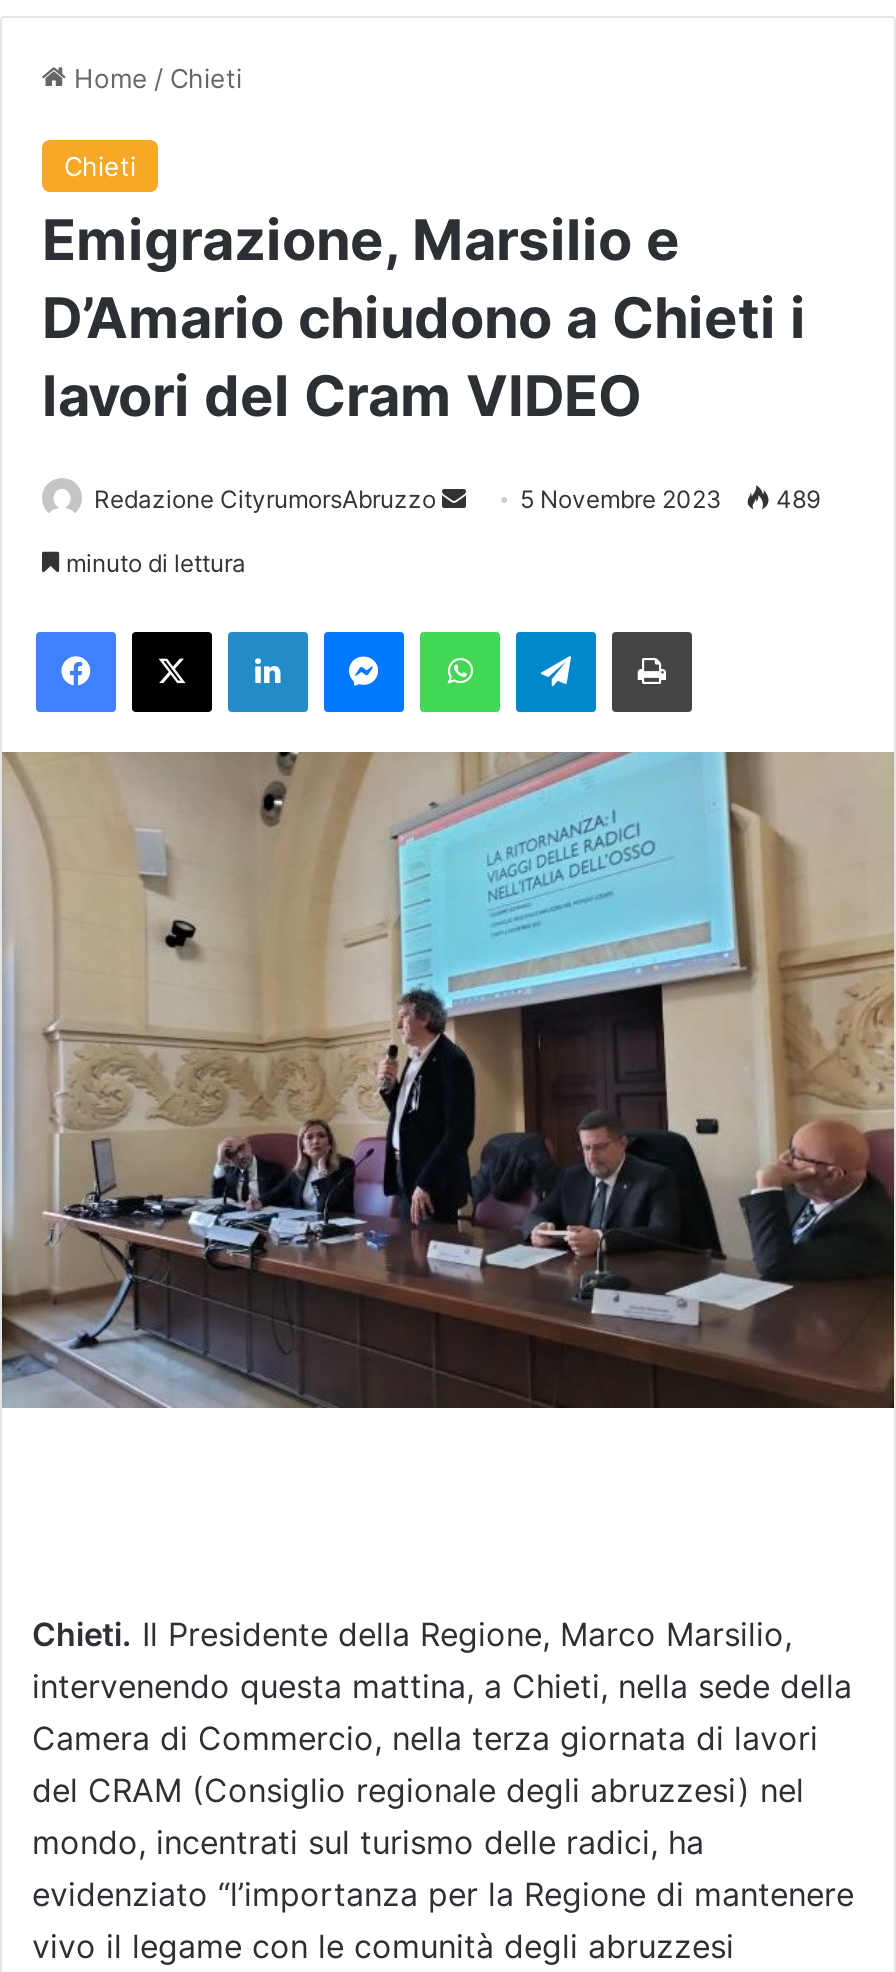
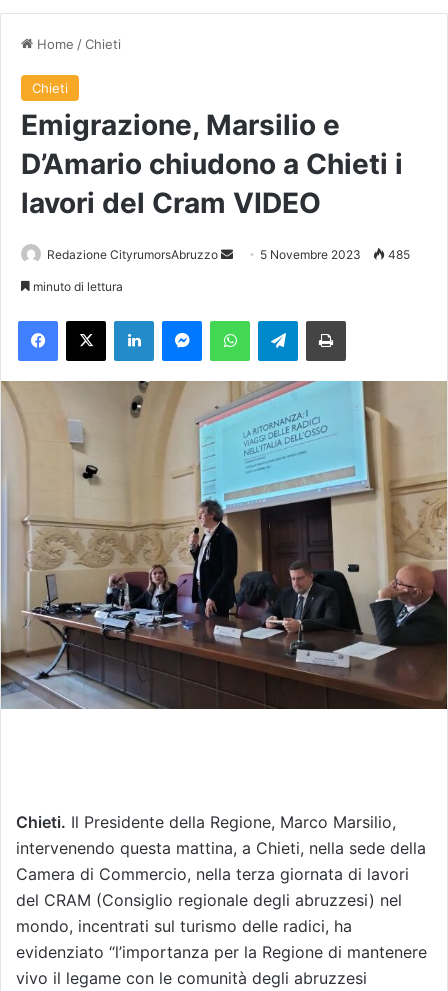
[770,485,820,515] 489 -> [385,247,410,262] 485

